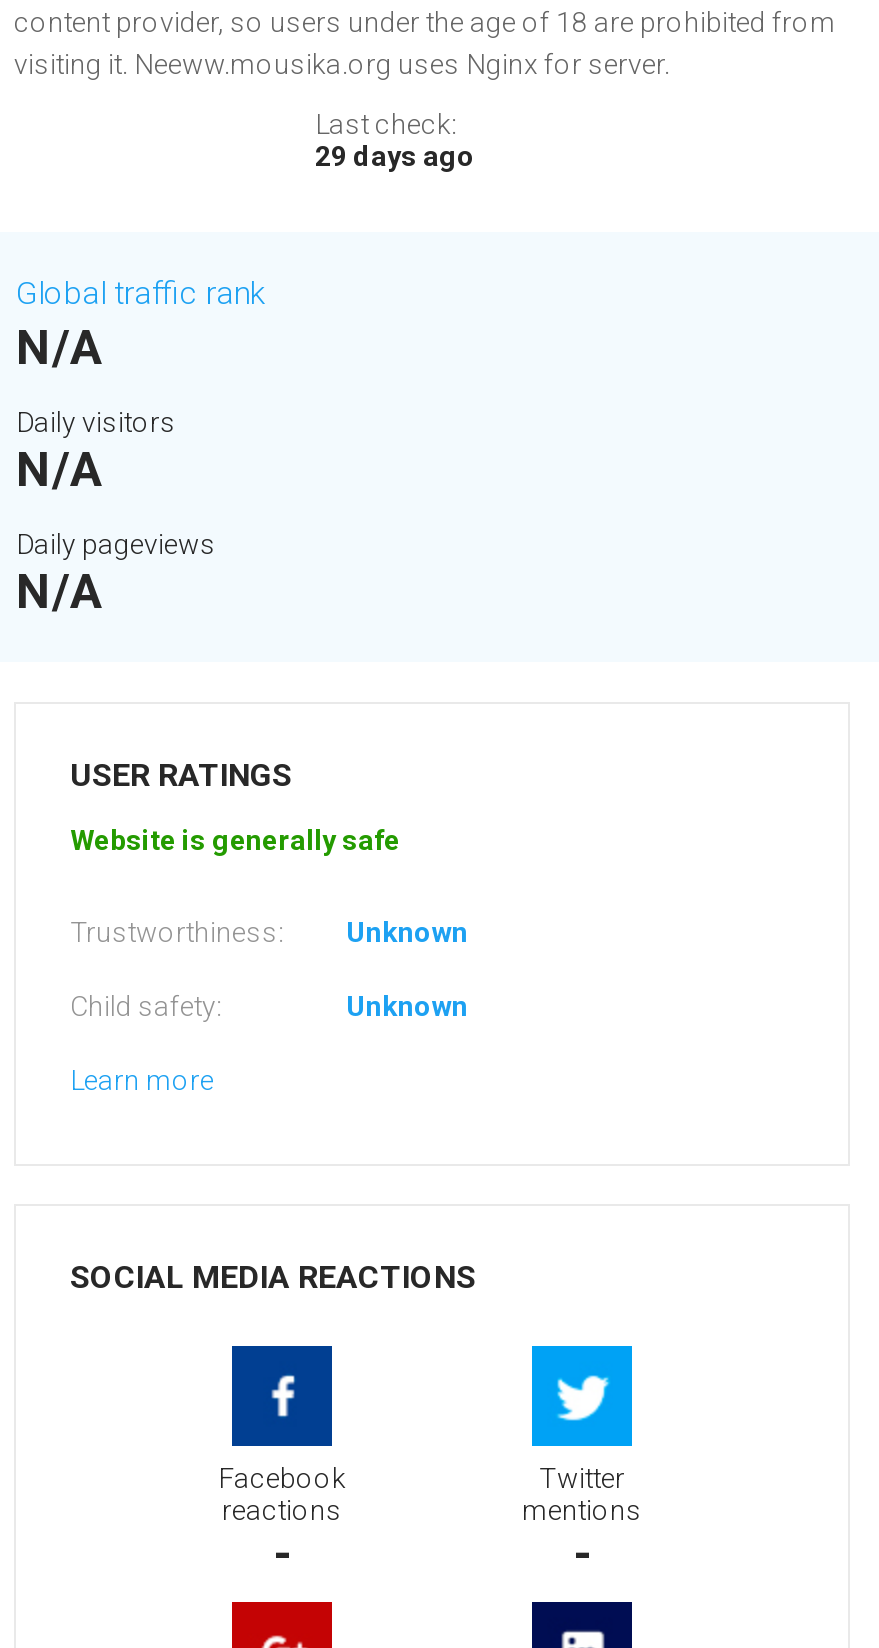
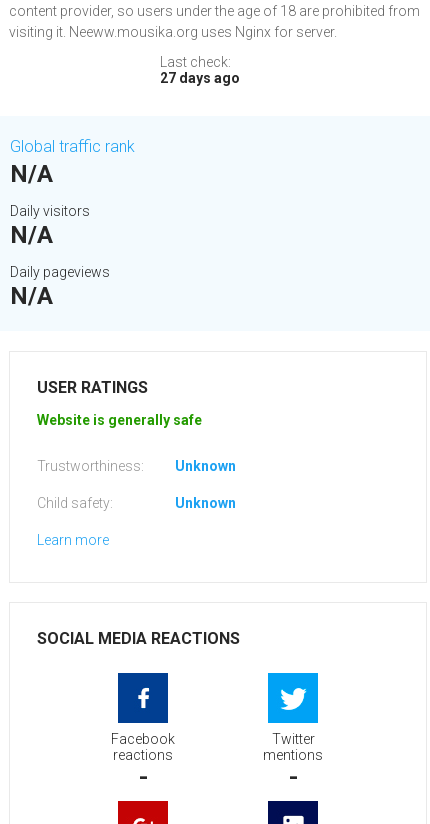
[315,140,475,172] 29 days ago -> [159,70,239,86] 27 days ago

